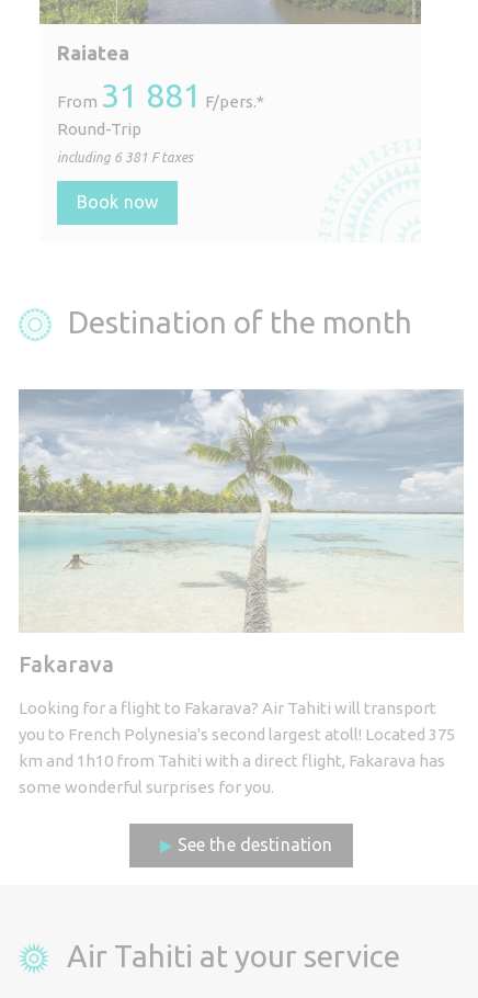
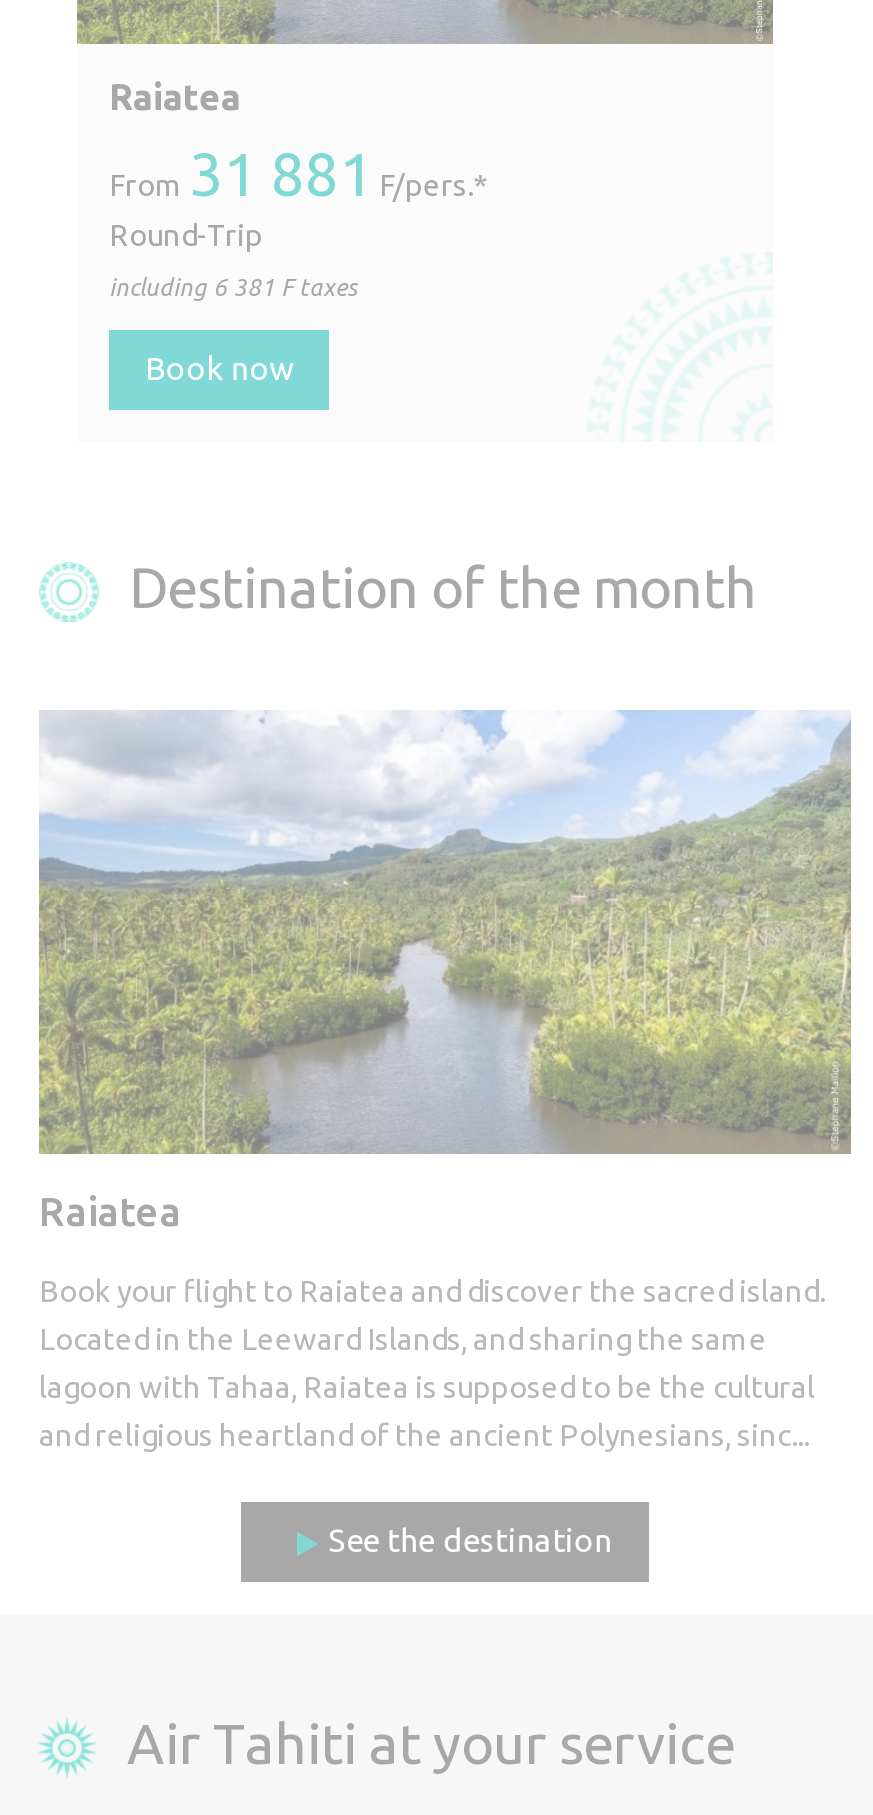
[18,388,465,677] [image] | Fakarava -> [37,708,853,1235] [image] | Raiatea
[19,699,455,797] Looking for a flight to Fakarava? Air Tahiti will transport | you to French Polynesia's second largest atoll! Located 375 | km and 1h10 from Tahiti with a direct flight, Fakarava has | some wonderful surprises for you. -> [39,1275,825,1453] Book your flight to Raiatea and discover the sacred island. | Located in the Leeward Islands, and sharing the same | lagoon with Tahaa, Raiatea is supposed to be the cultural | and religious heartland of the ancient Polynesians, sinc...

